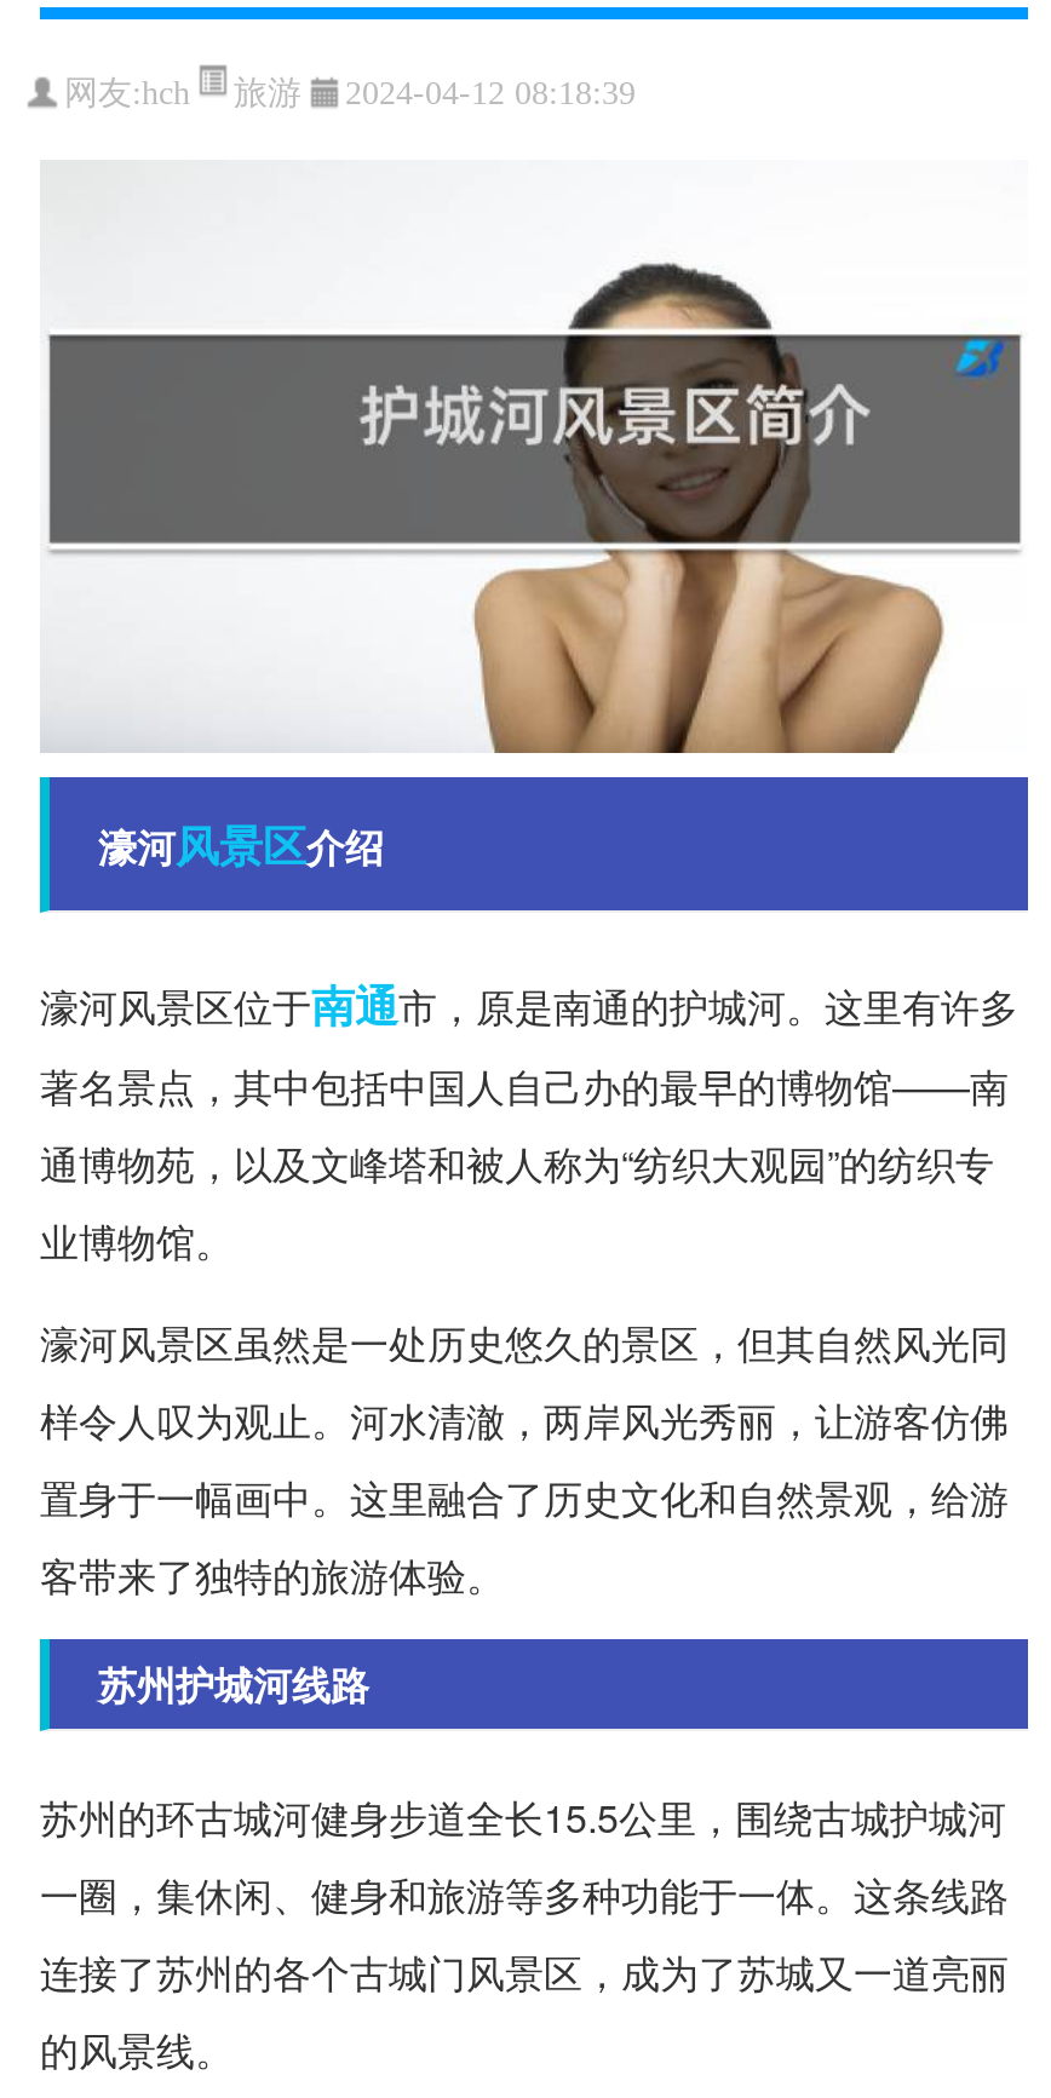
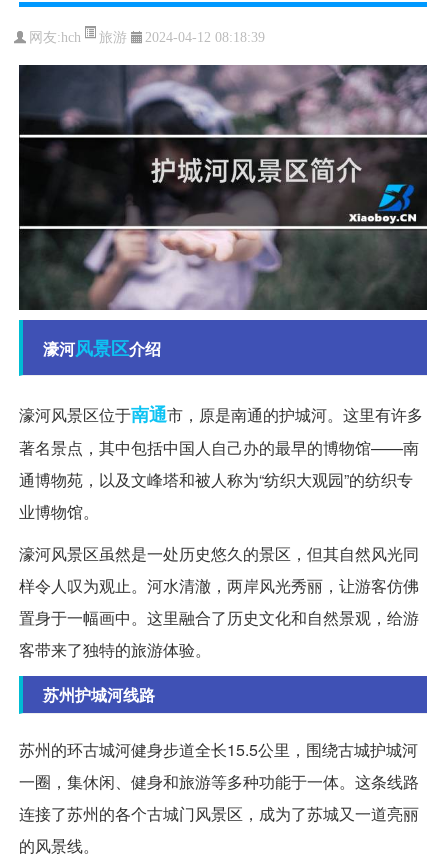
[40,160,1028,755] [image] -> [18,64,428,311] [image]

